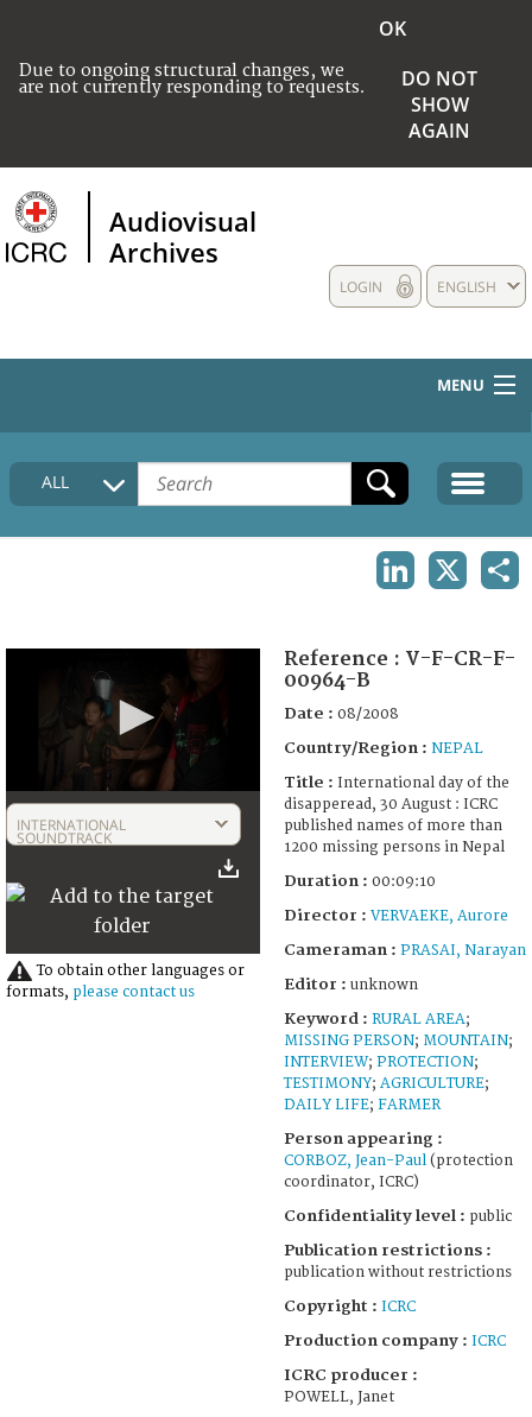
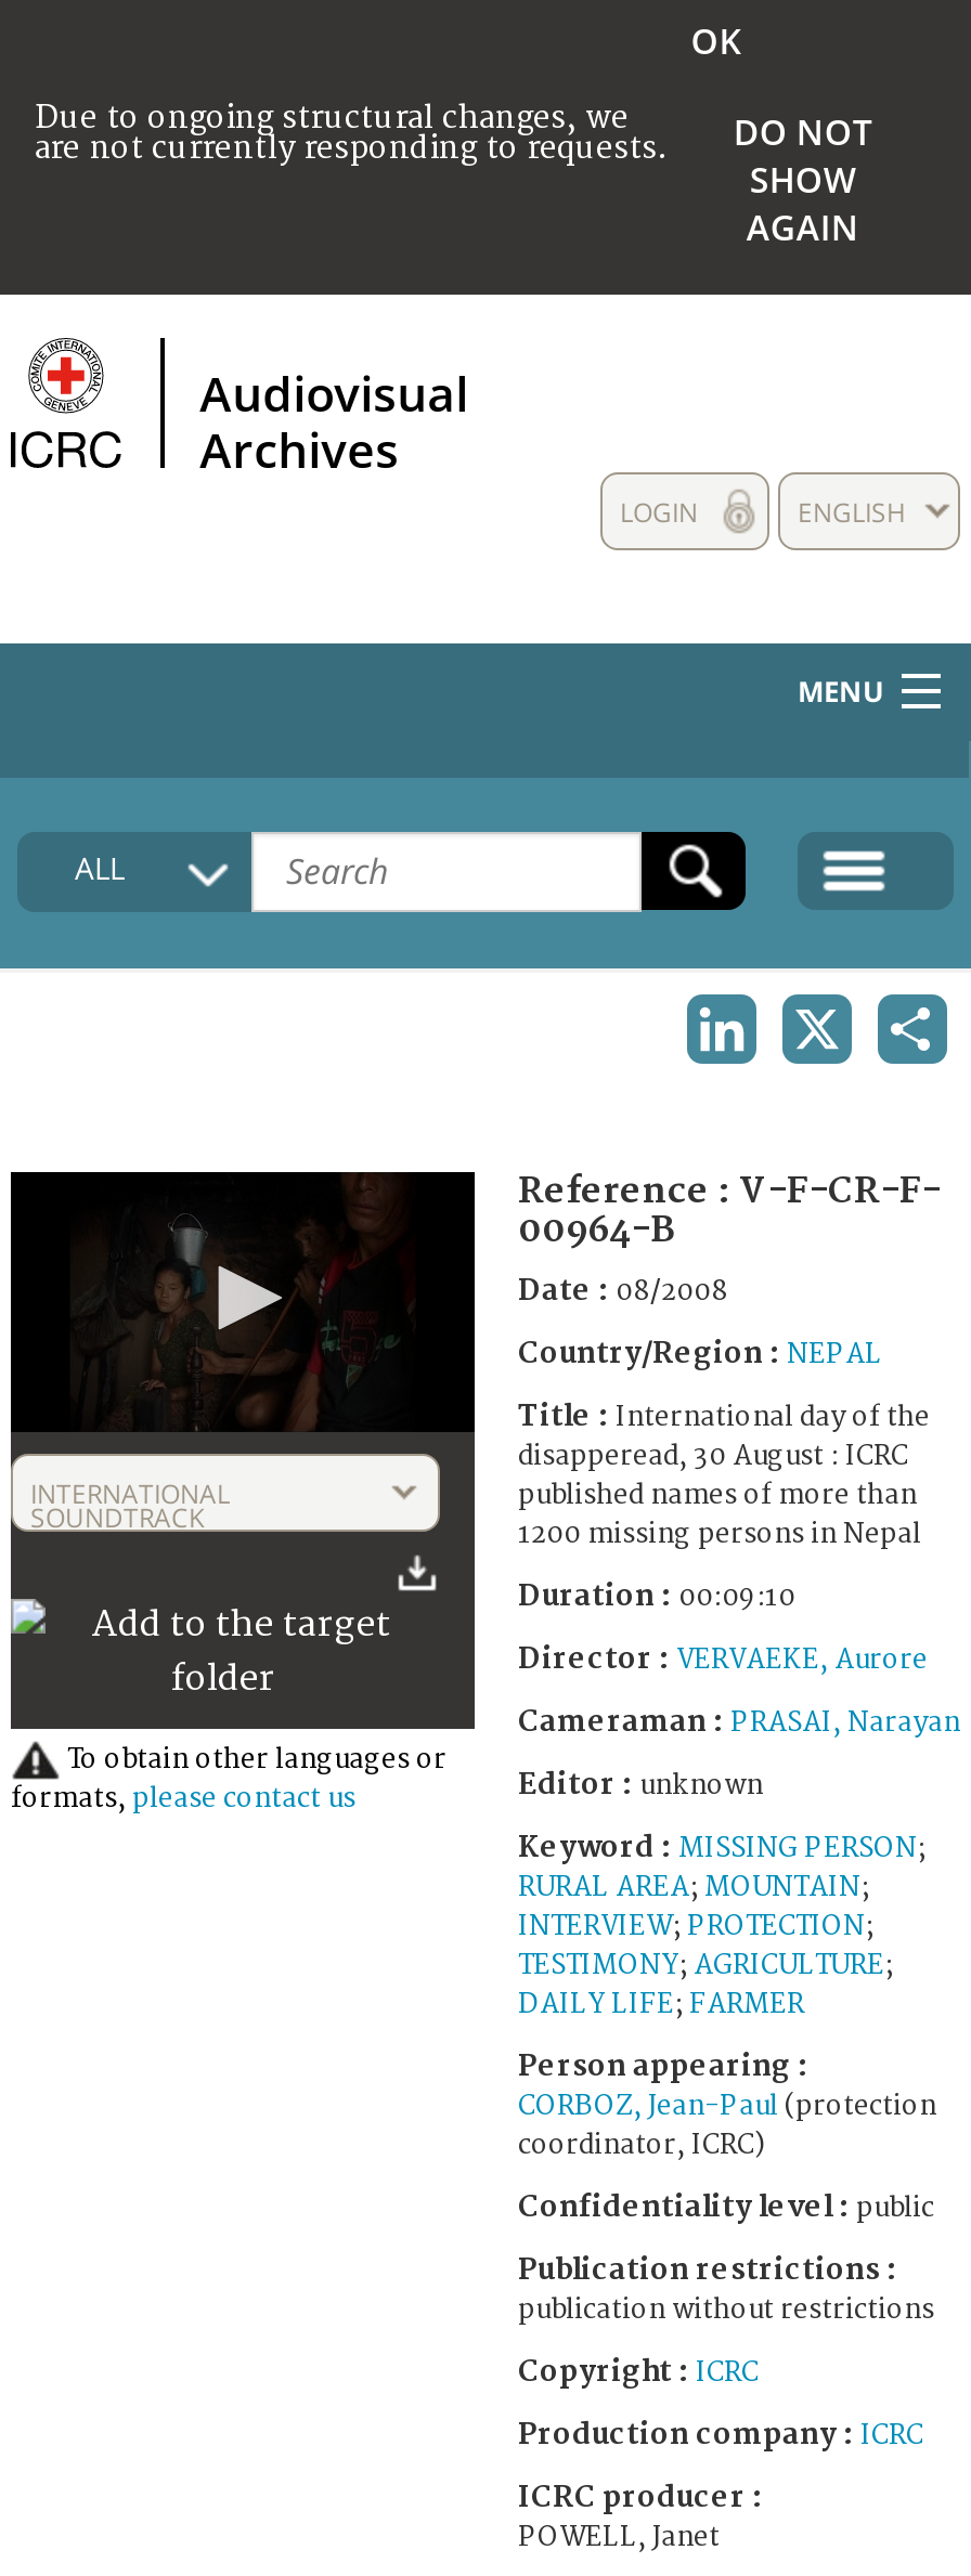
[284,1009,470,1028] Keyword : RURAL AREA; -> [518,1830,925,1865] Keyword : MISSING PERSON;
[284,1032,513,1050] MISSING PERSON; MOUNTAIN; -> [518,1871,869,1904] RURAL AREA; MOUNTAIN;

